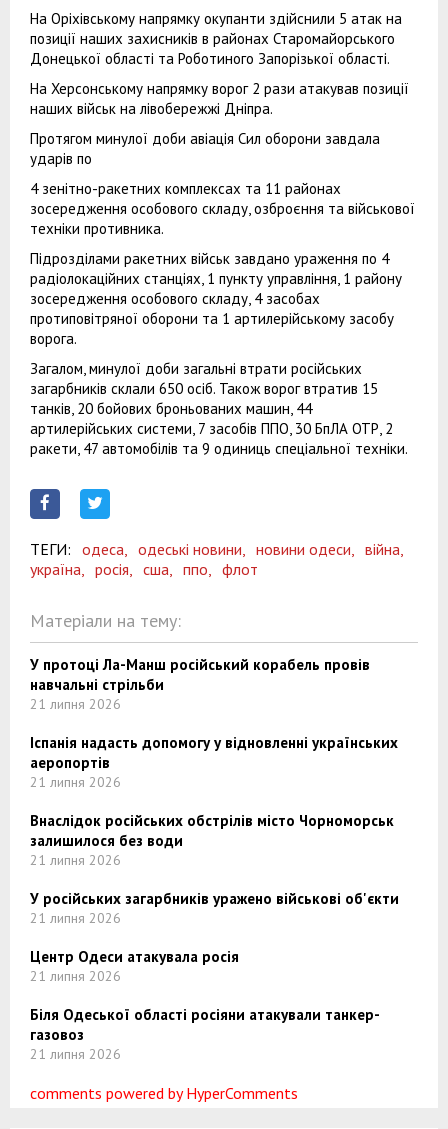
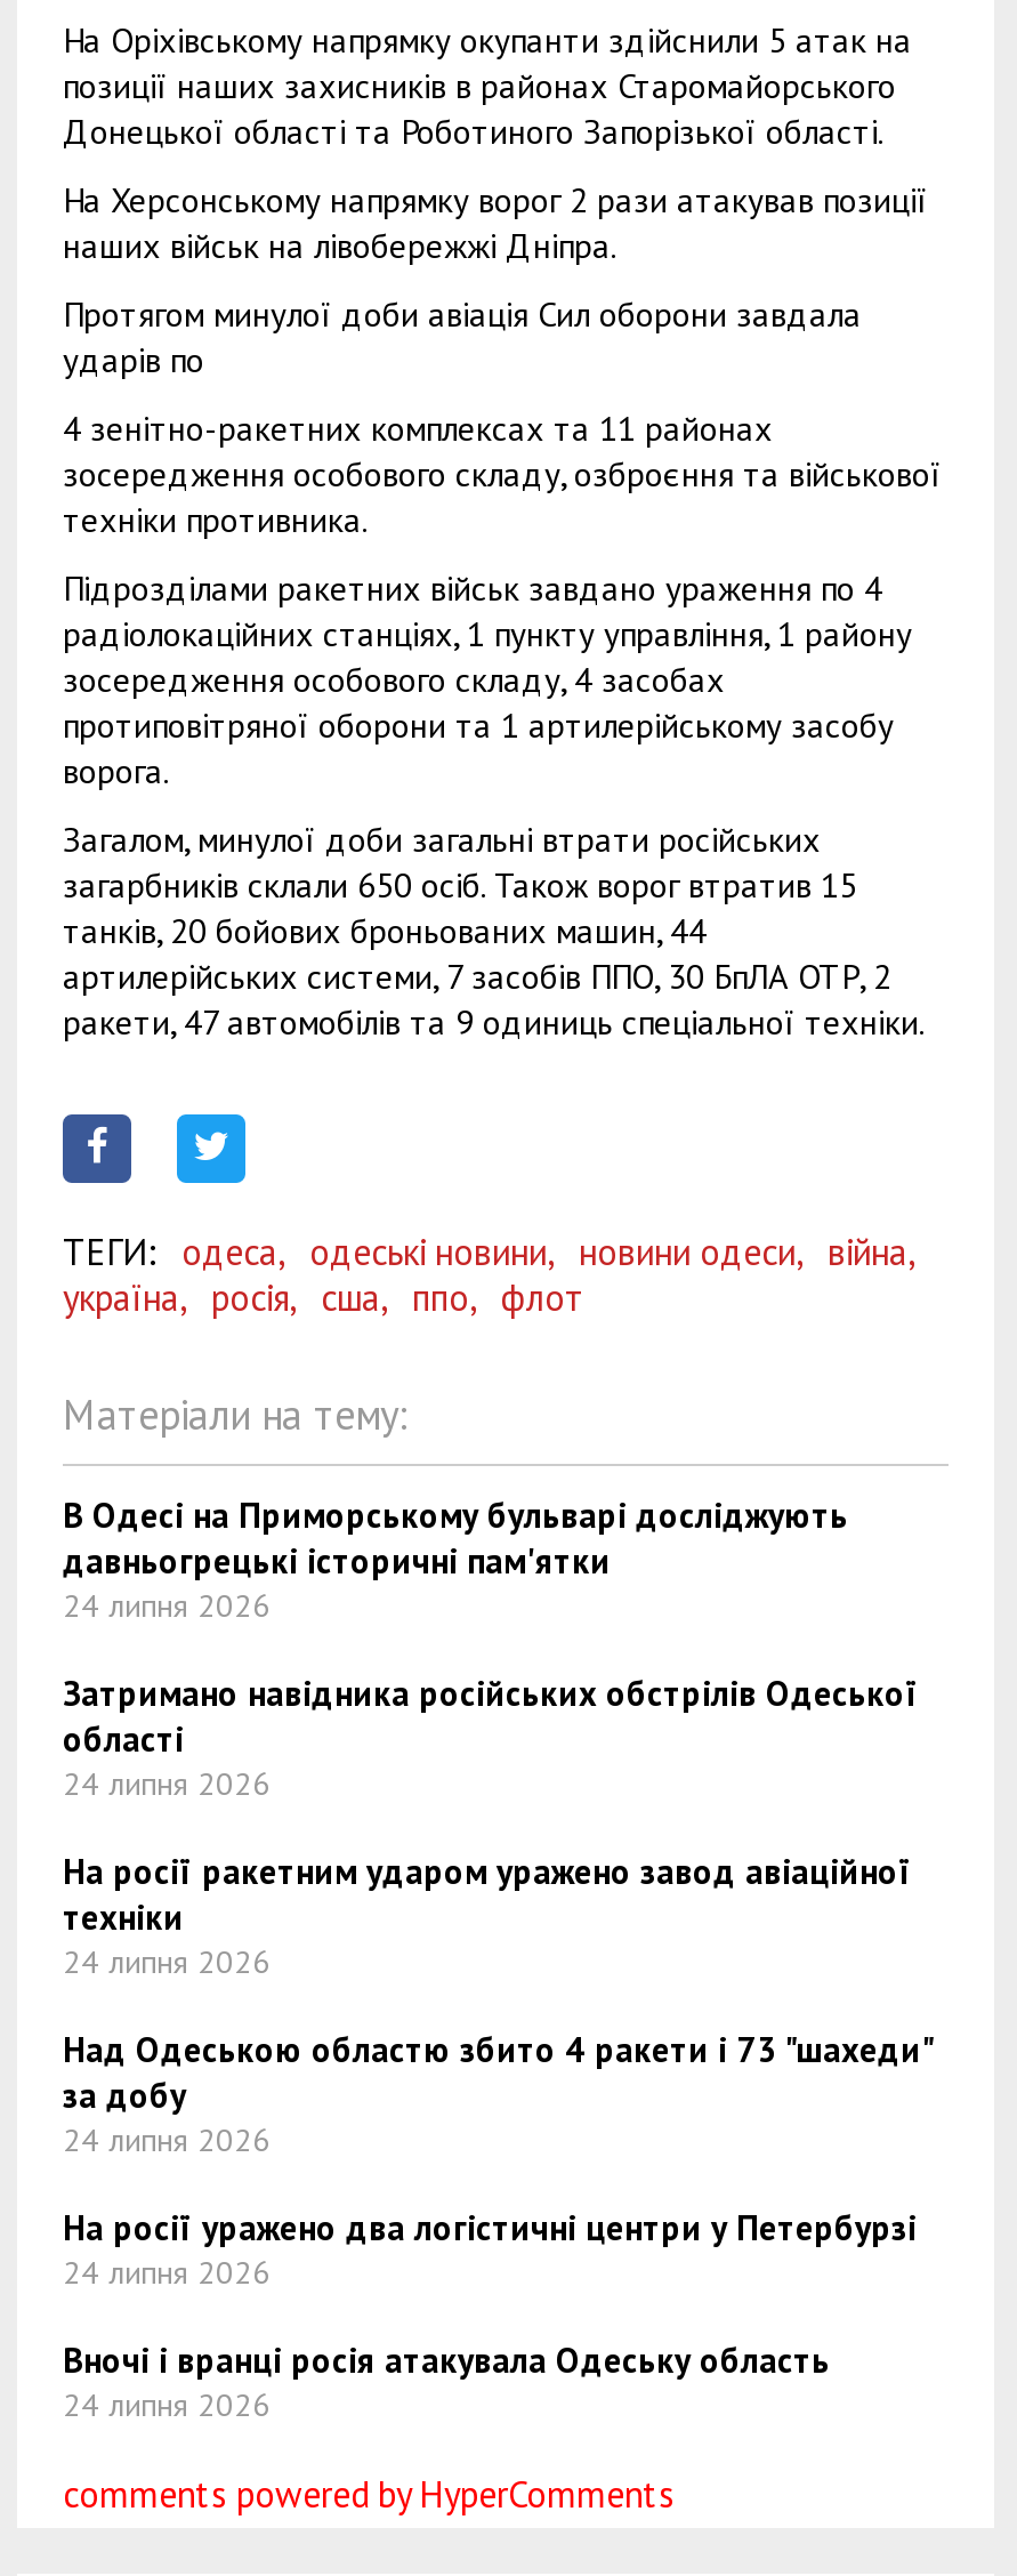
[30,655,370,713] У протоці Ла-Манш російський корабель провів | навчальні стрільби | 21 липня 2026 -> [63,1493,848,1626] В Одесі на Приморському бульварі досліджують | давньогрецькі історичні пам'ятки | 24 липня 2026
[30,733,398,791] Іспанія надасть допомогу у відновленні українських | аеропортів | 21 липня 2026 -> [63,1671,919,1804] Затримано навідника російських обстрілів Одеської | області | 24 липня 2026
[30,811,394,869] Внаслідок російських обстрілів місто Чорноморськ | залишилося без води | 21 липня 2026 -> [63,1850,912,1982] На росії ракетним ударом уражено завод авіаційної | техніки | 24 липня 2026
[30,889,399,927] У російських загарбників уражено військові об'єкти | 21 липня 2026 -> [63,2028,930,2160] Над Одеською областю збито 4 ракети і 73 "шахеди" | за добу | 24 липня 2026
[30,947,239,985] Центр Одеси атакувала росія | 21 липня 2026 -> [63,2206,917,2293] На росії уражено два логістичні центри у Петербурзі | 24 липня 2026
[30,1005,380,1063] Біля Одеської області росіяни атакували танкер- | газовоз | 21 липня 2026 -> [63,2338,830,2425] Вночі і вранці росія атакувала Одеську область | 24 липня 2026

